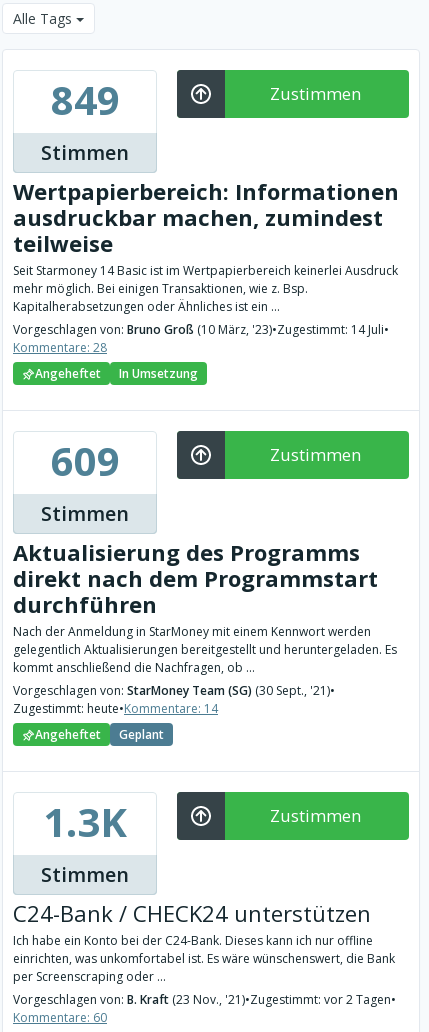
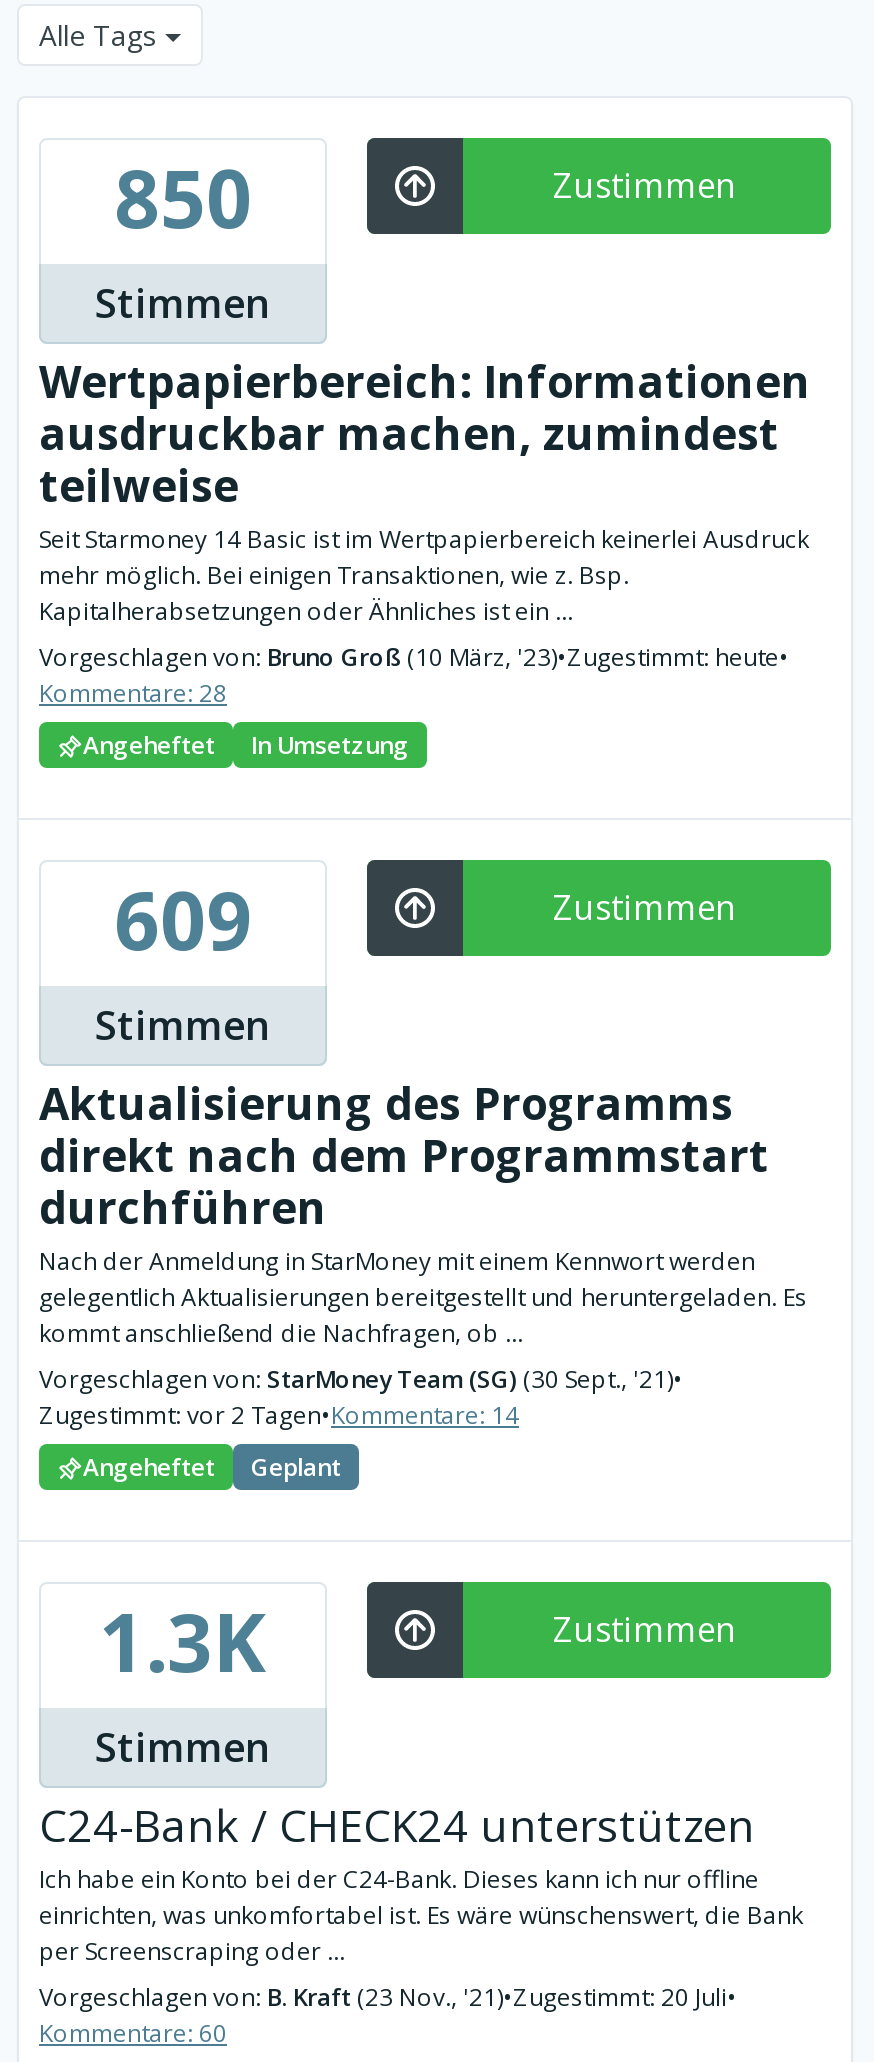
[50,72,119,127] 849 -> [114,142,252,252] 850
[13,321,389,338] Vorgeschlagen von: Bruno Groß (10 März, '23)•Zugestimmt: 14 Juli• -> [39,640,789,674] Vorgeschlagen von: Bruno Groß (10 März, '23)•Zugestimmt: heute•
[13,700,218,717] Zugestimmt: heute•Kommentare: 14 -> [39,1398,519,1432] Zugestimmt: vor 2 Tagen•Kommentare: 14
[13,991,396,1008] Vorgeschlagen von: B. Kraft (23 Nov., '21) •Zugestimmt: vor 2 Tagen• -> [39,1980,737,2014] Vorgeschlagen von: B. Kraft (23 Nov., '21) •Zugestimmt: 20 Juli•

